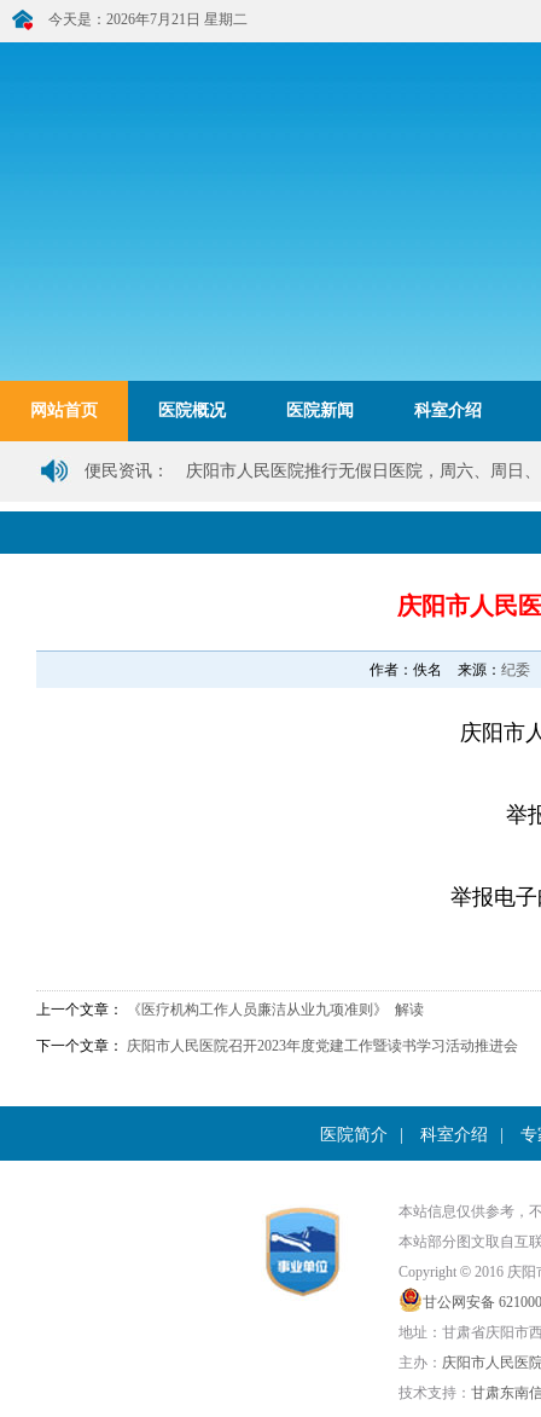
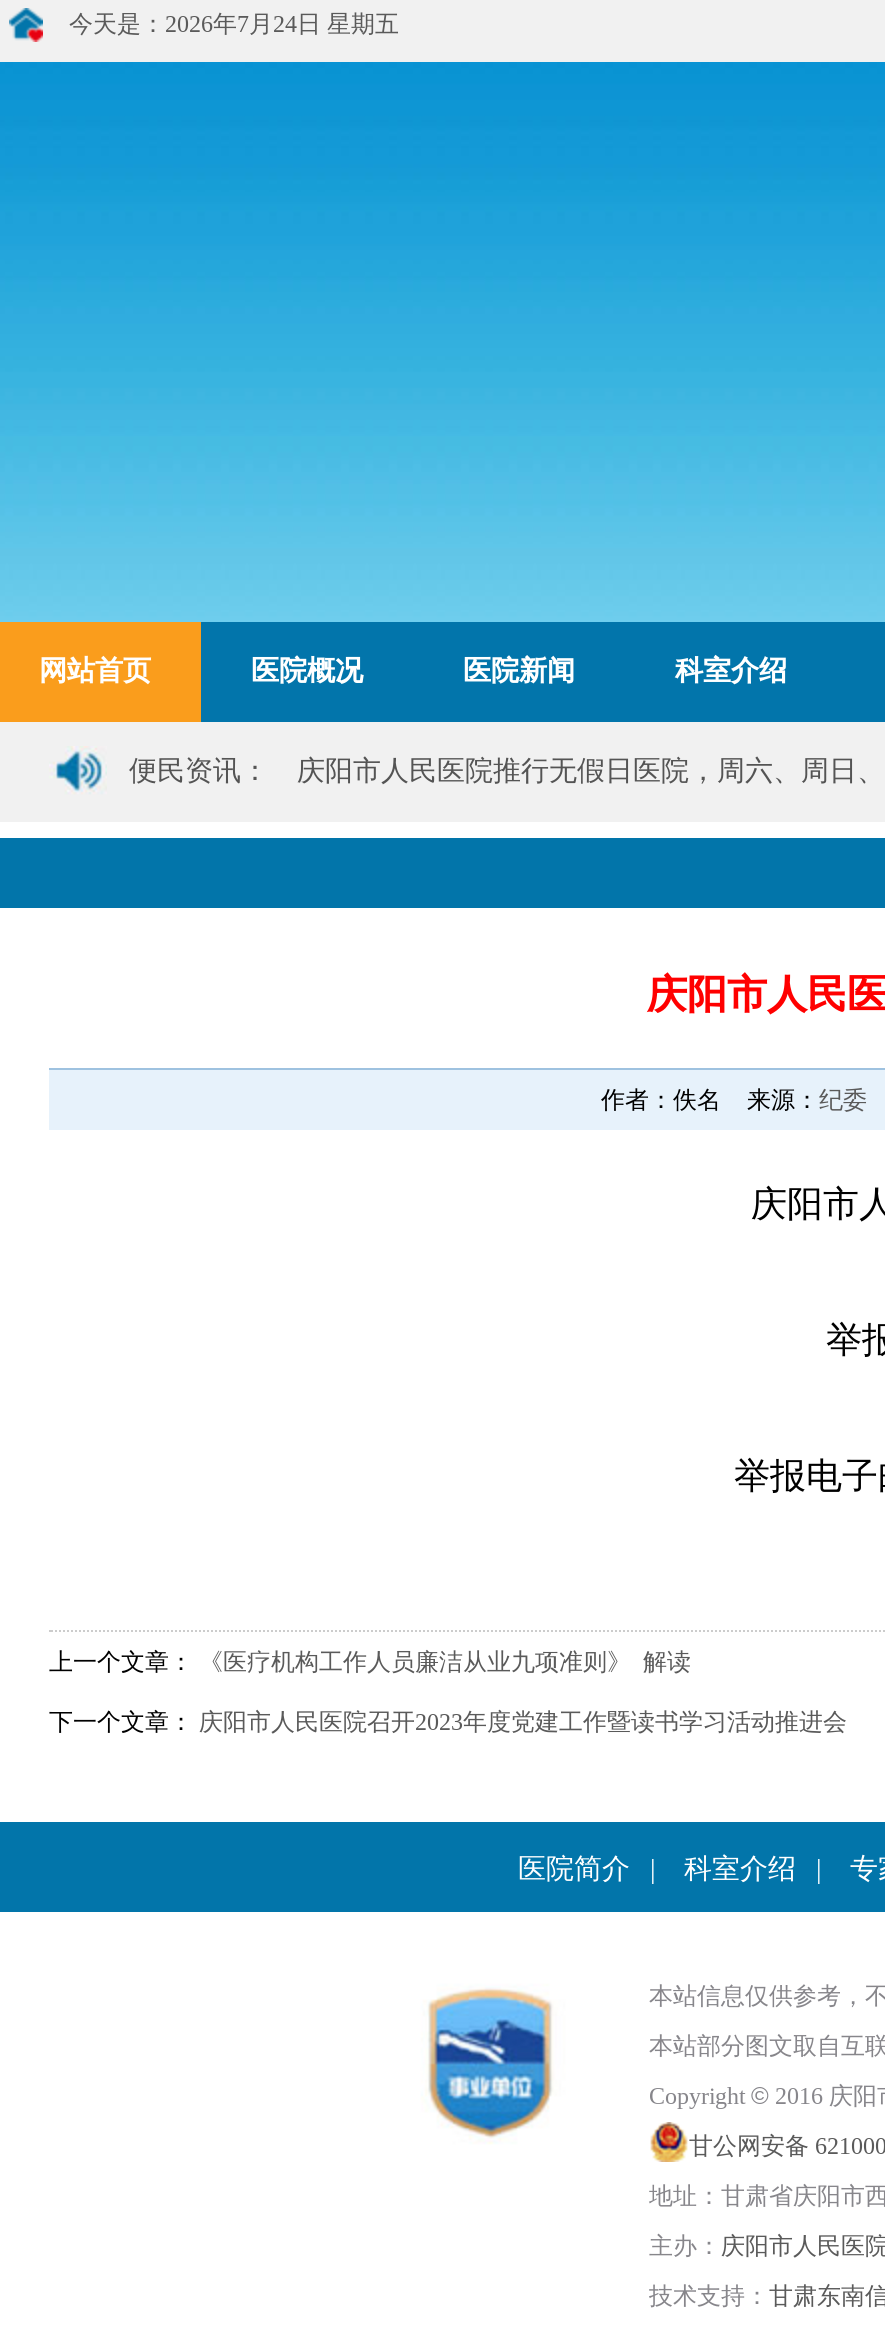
[48,11,248,28] 今天是：2026年7月21日 星期二 -> [69,10,399,38] 今天是：2026年7月24日 星期五

